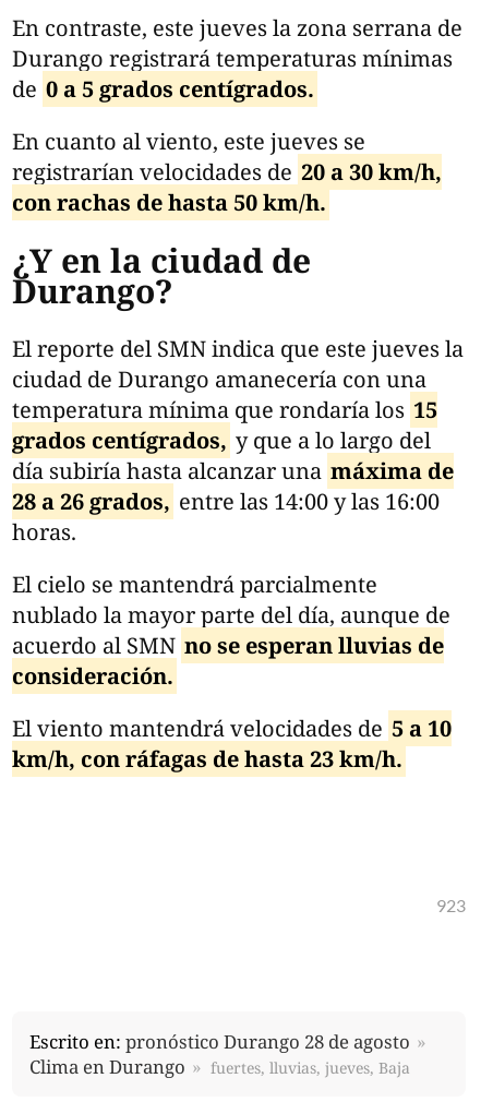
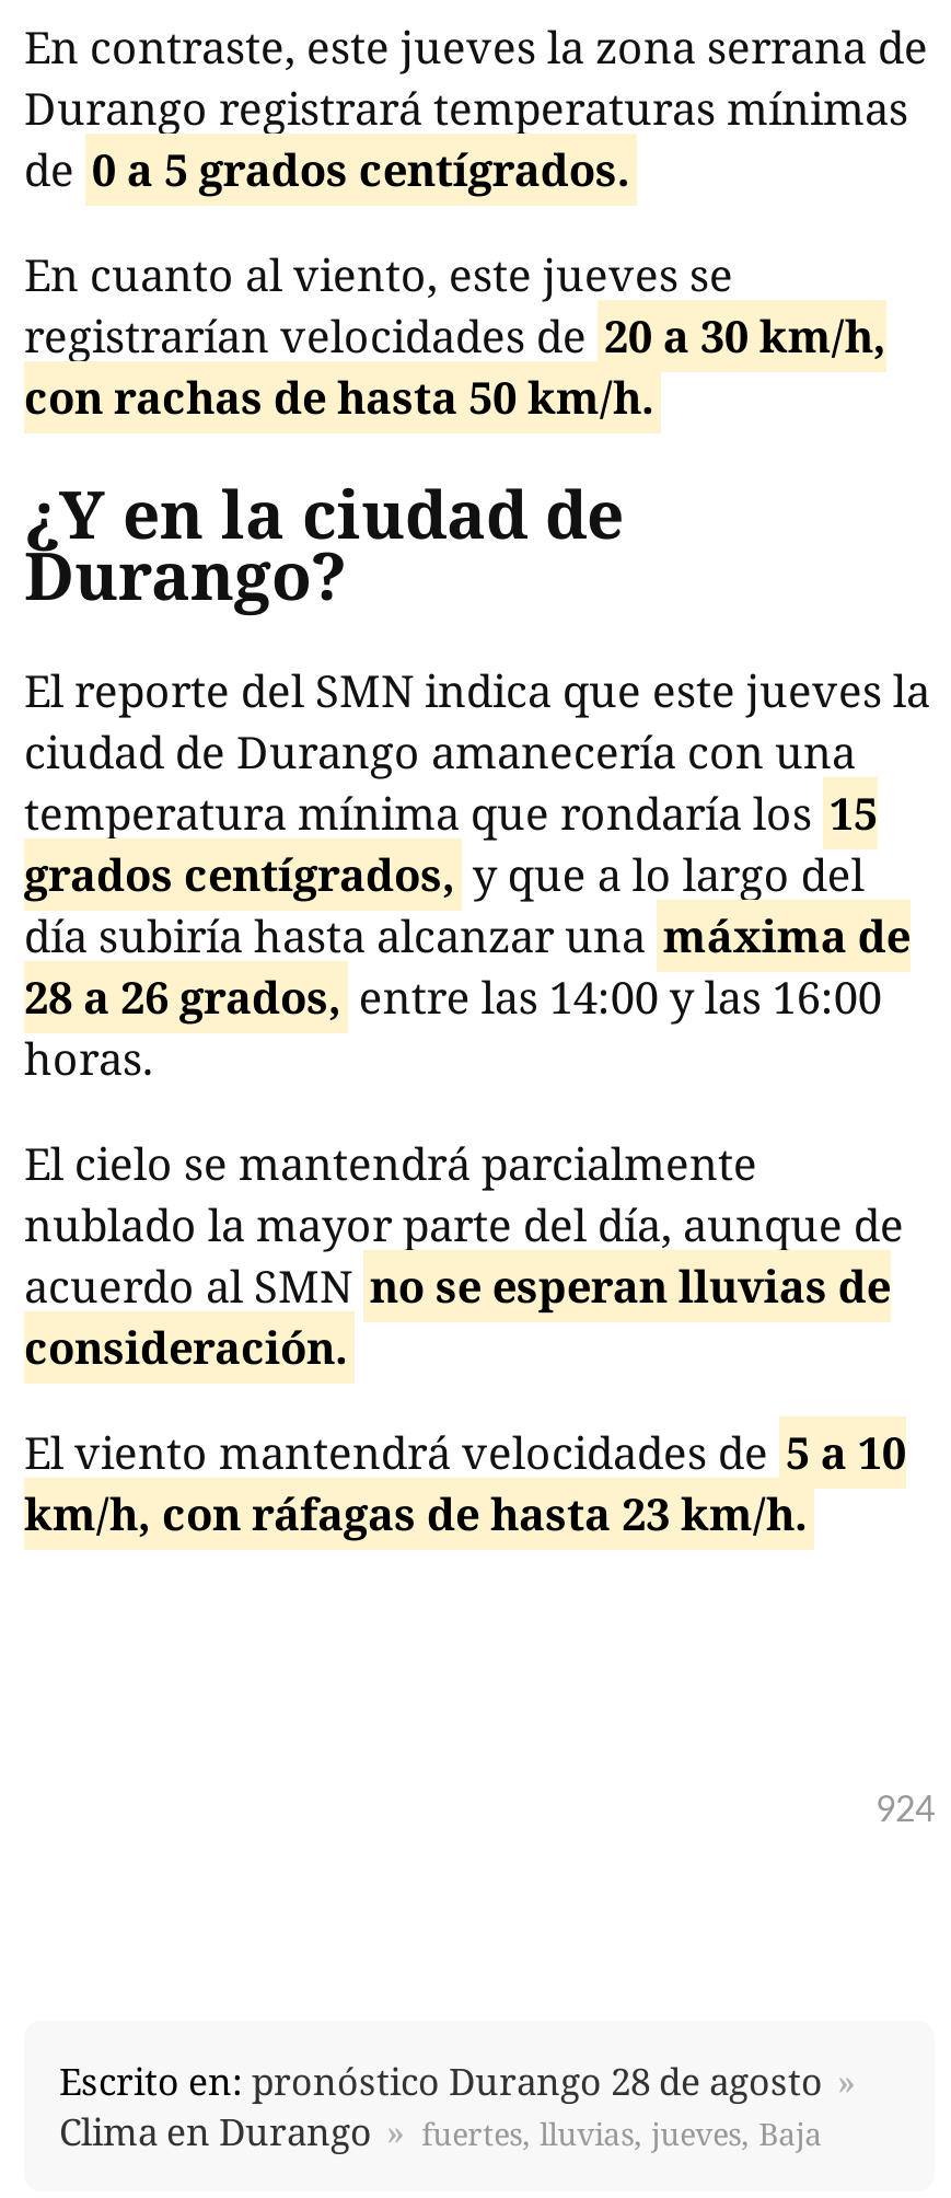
[436,894,466,915] 923 -> [875,1786,935,1828] 924

